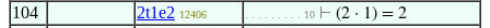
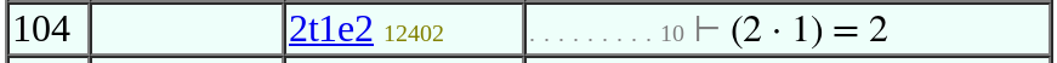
[137,3,207,22] 2t1e2 12406 -> [289,7,444,48] 2t1e2 12402

